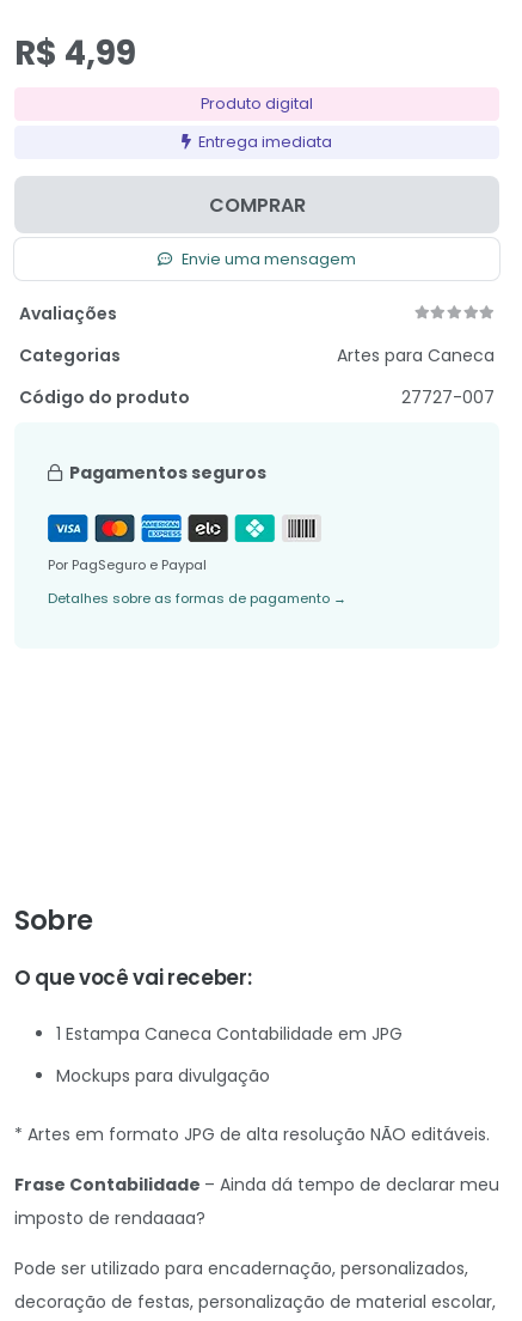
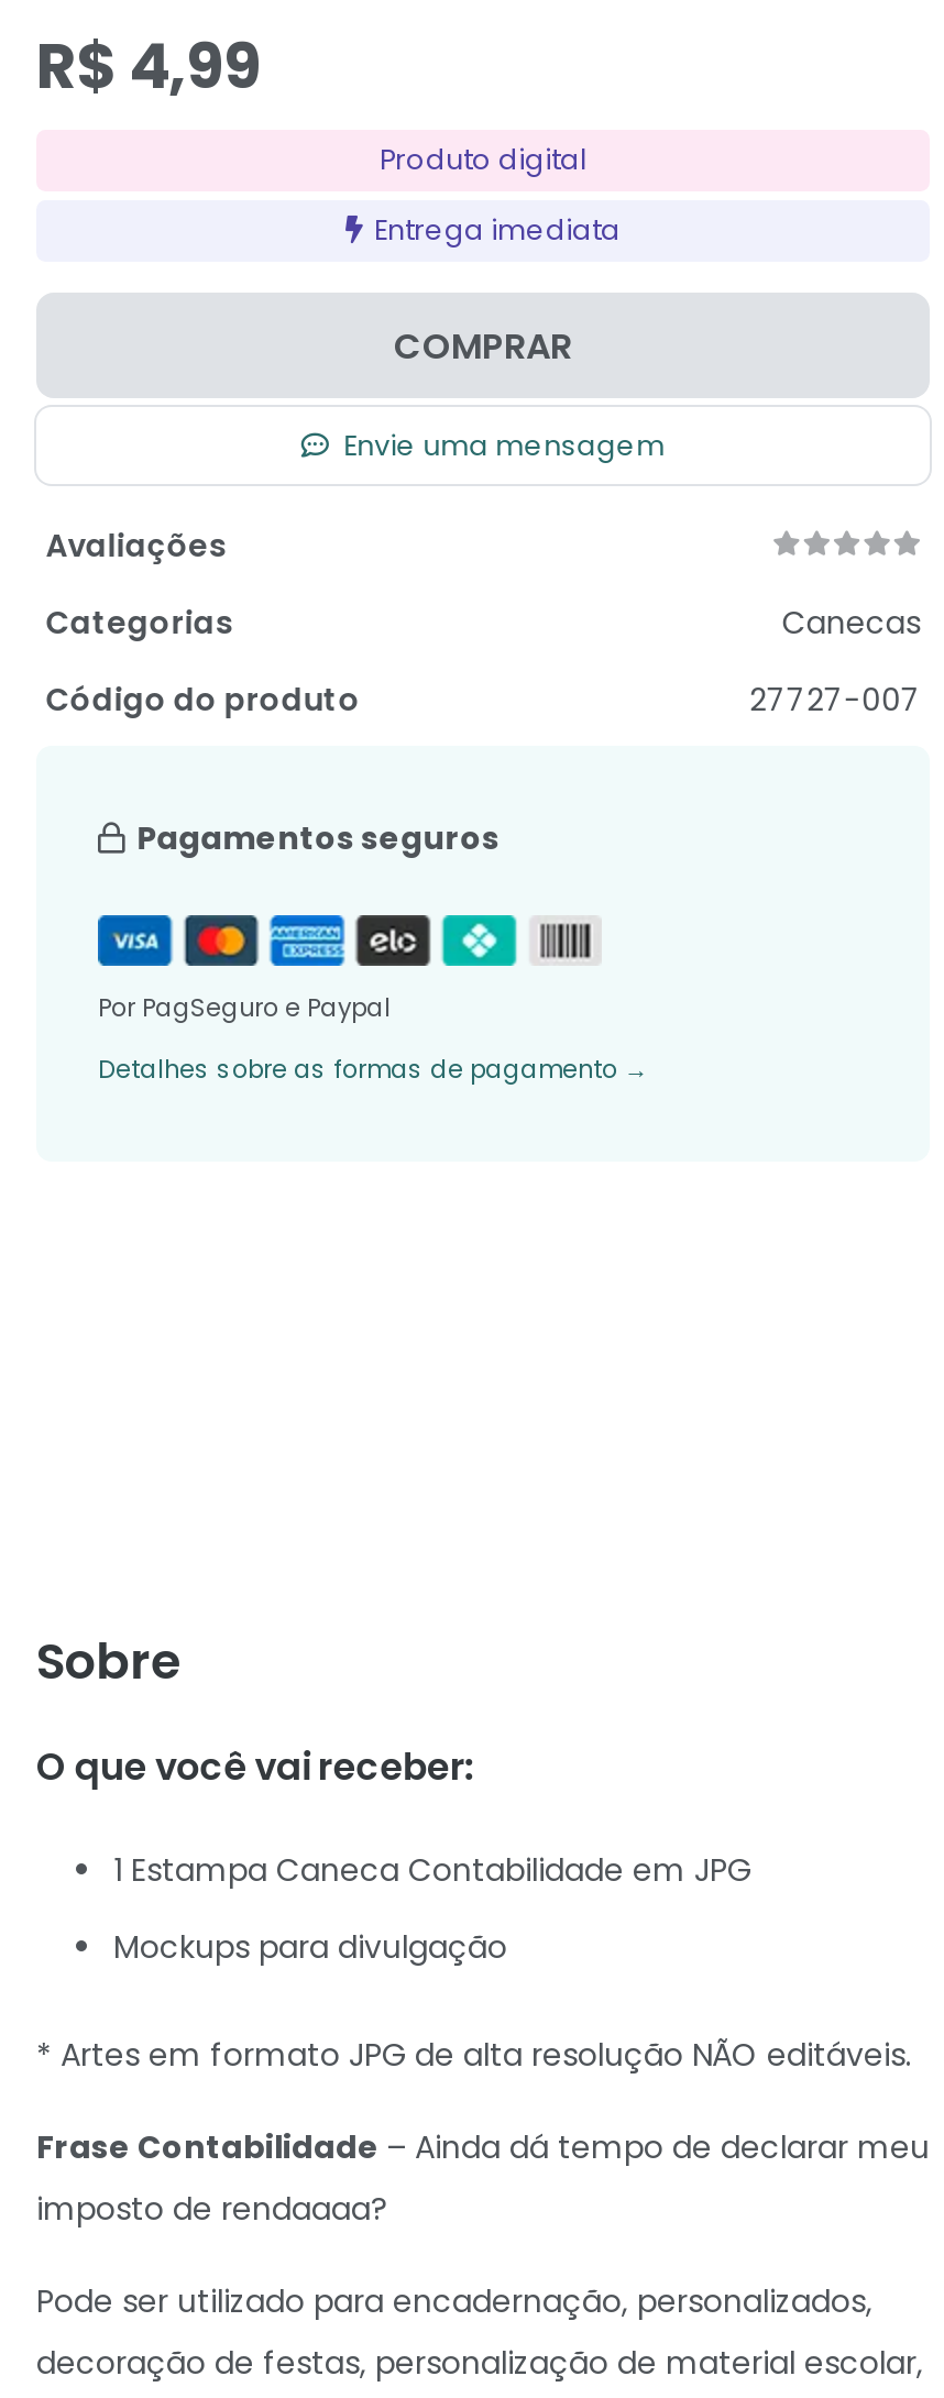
[337,344,494,368] Artes para Caneca -> [782,601,920,645] Canecas

